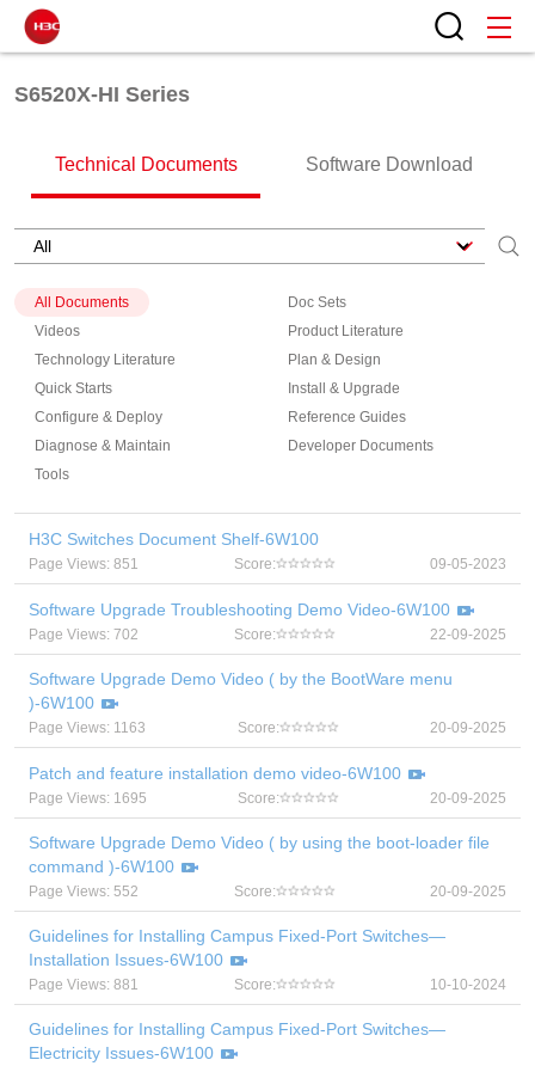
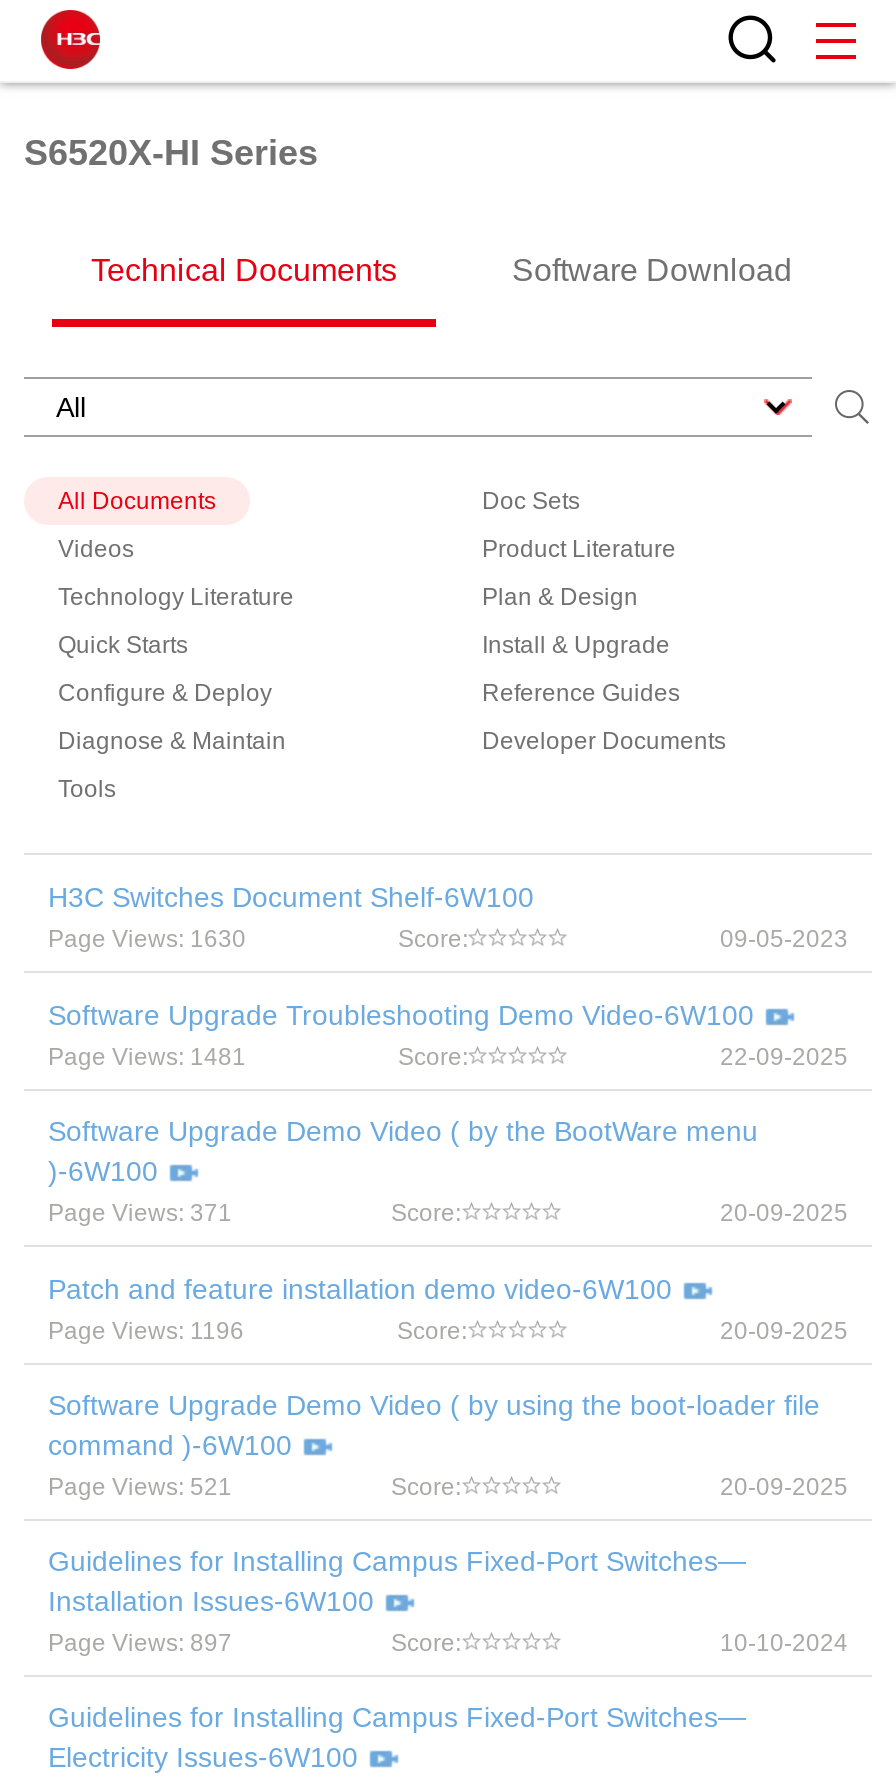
[29,556,139,572] Page Views: 851 -> [48,925,246,953] Page Views: 1630
[29,626,139,643] Page Views: 702 -> [48,1043,246,1071] Page Views: 1481
[29,719,146,736] Page Views: 1163 -> [48,1199,232,1227] Page Views: 371
[29,790,147,807] Page Views: 1695 -> [48,1317,244,1345] Page Views: 1196
[29,883,139,900] Page Views: 552 -> [48,1473,232,1501] Page Views: 521
[29,976,139,993] Page Views: 881 -> [48,1629,232,1657] Page Views: 897

